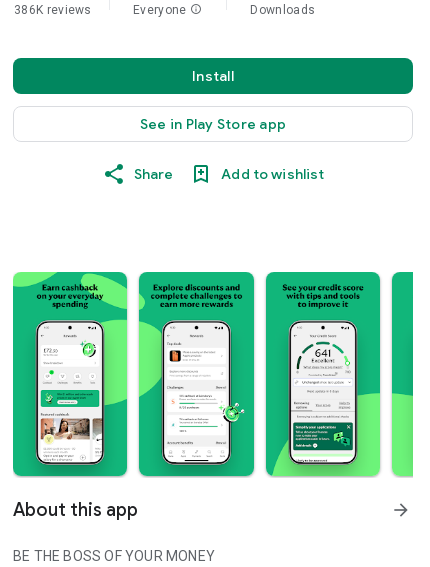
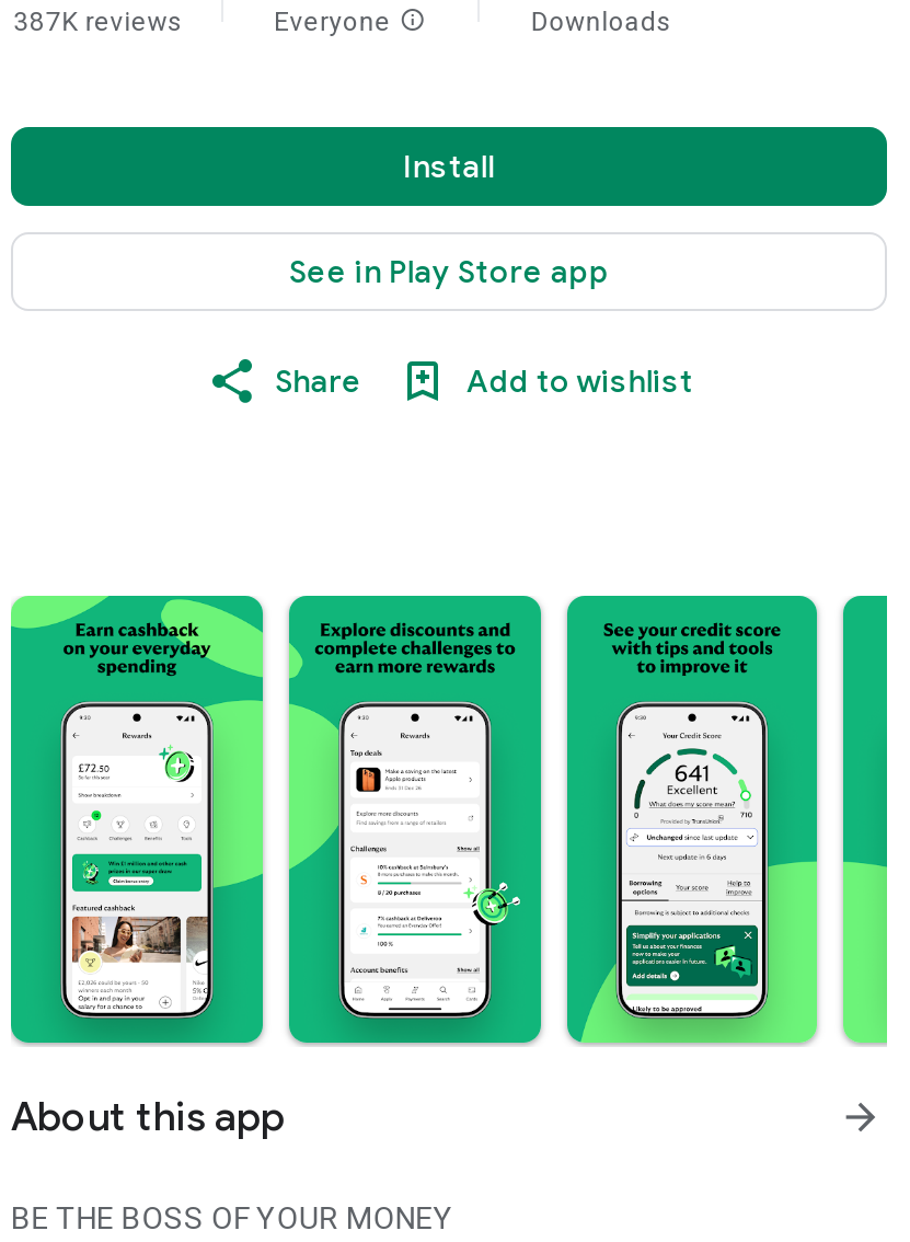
[14,3,92,17] 386K reviews -> [14,7,184,37] 387K reviews

